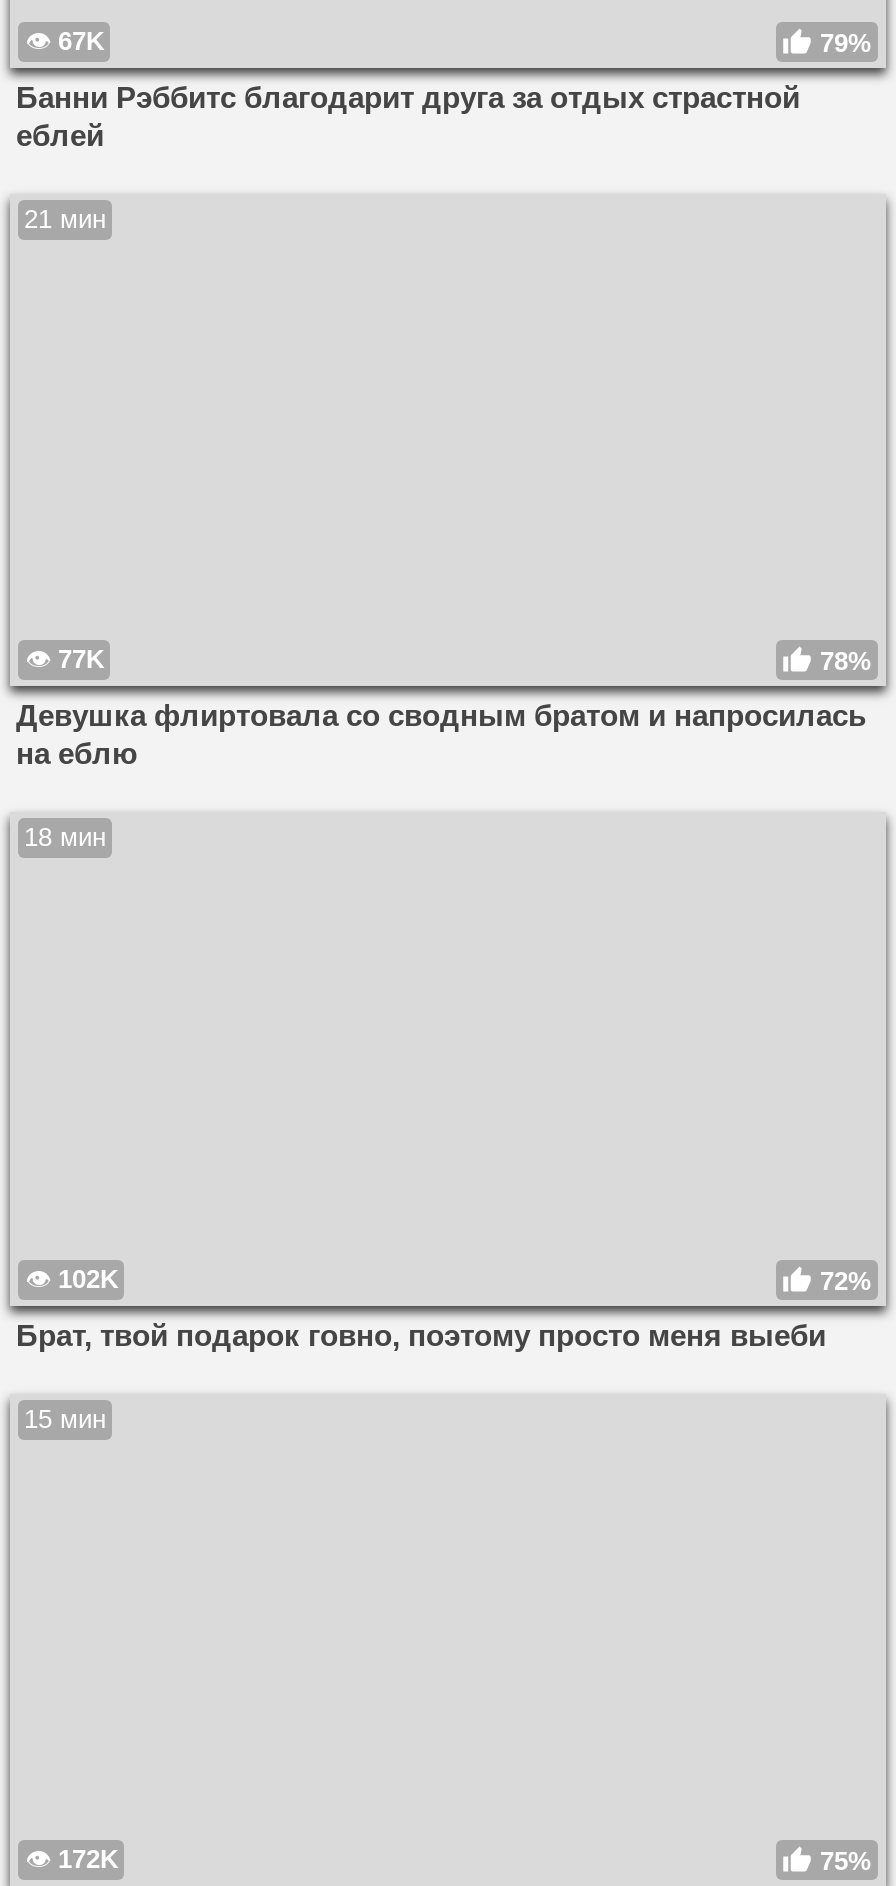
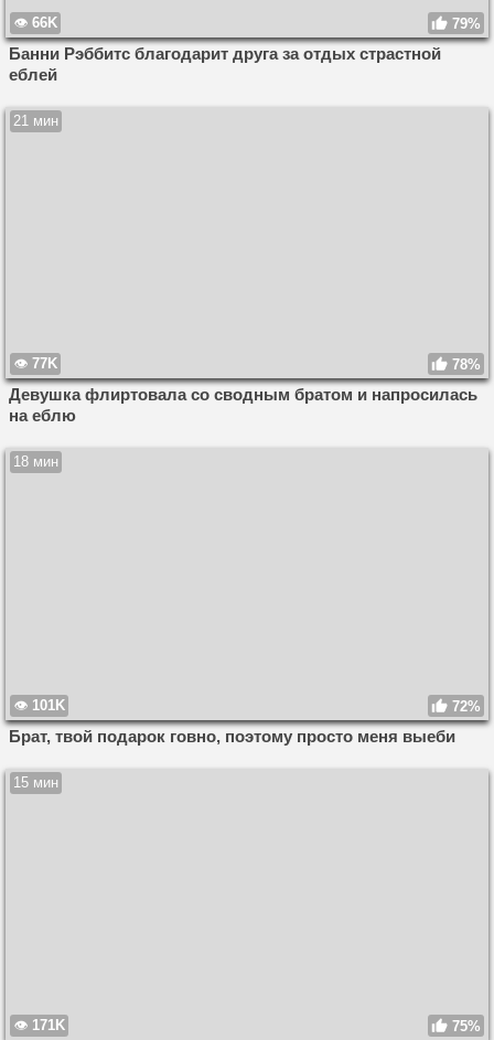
[58,26,104,56] 67K -> [32,14,57,31] 66K
[58,1263,118,1293] 102K -> [32,696,65,713] 101K
[58,1844,118,1874] 172K -> [32,1017,65,1033] 171K

